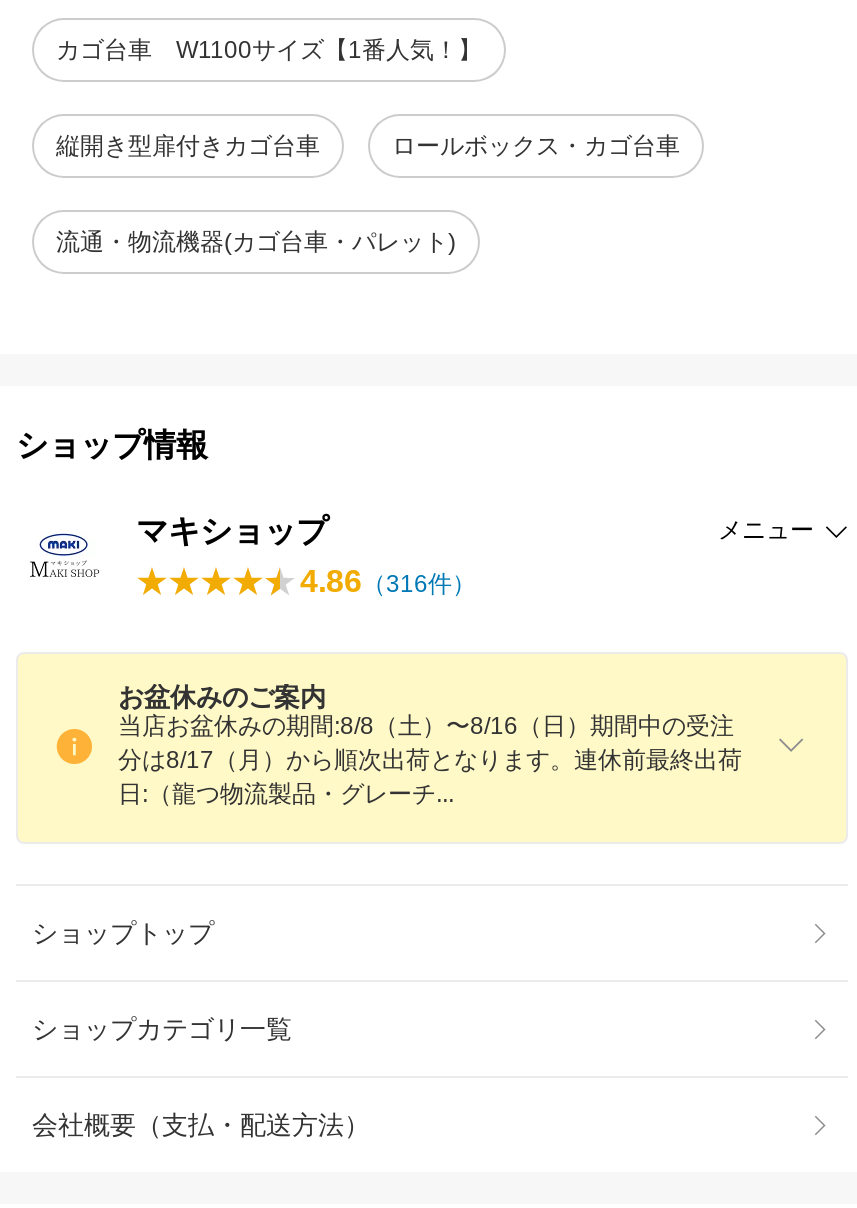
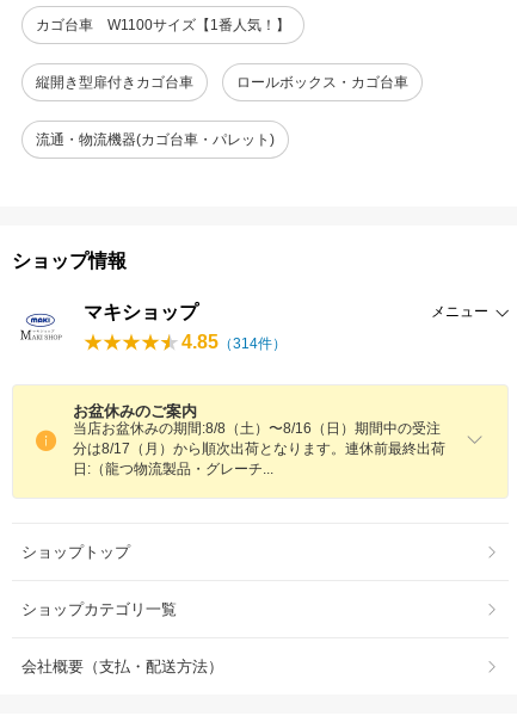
[300,564,476,598] 4.86（316件） -> [181,332,287,352] 4.85（314件）

